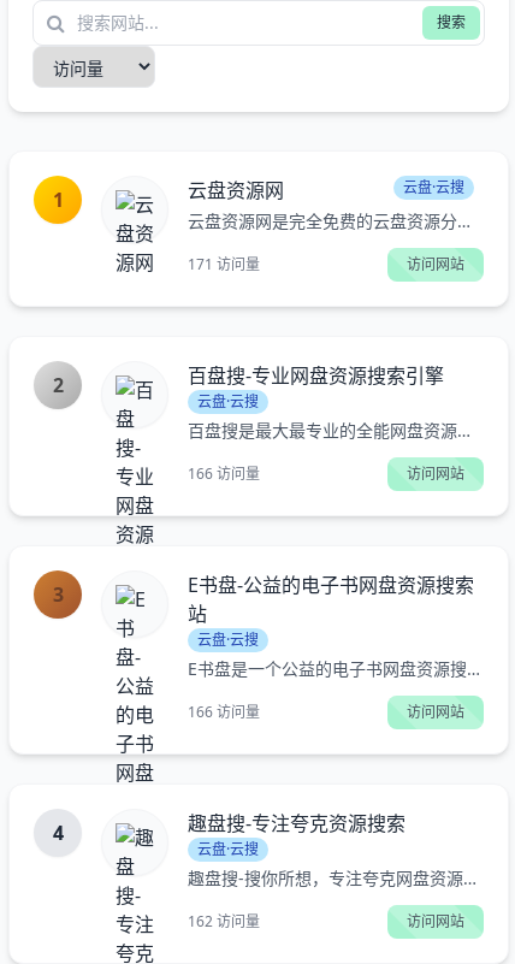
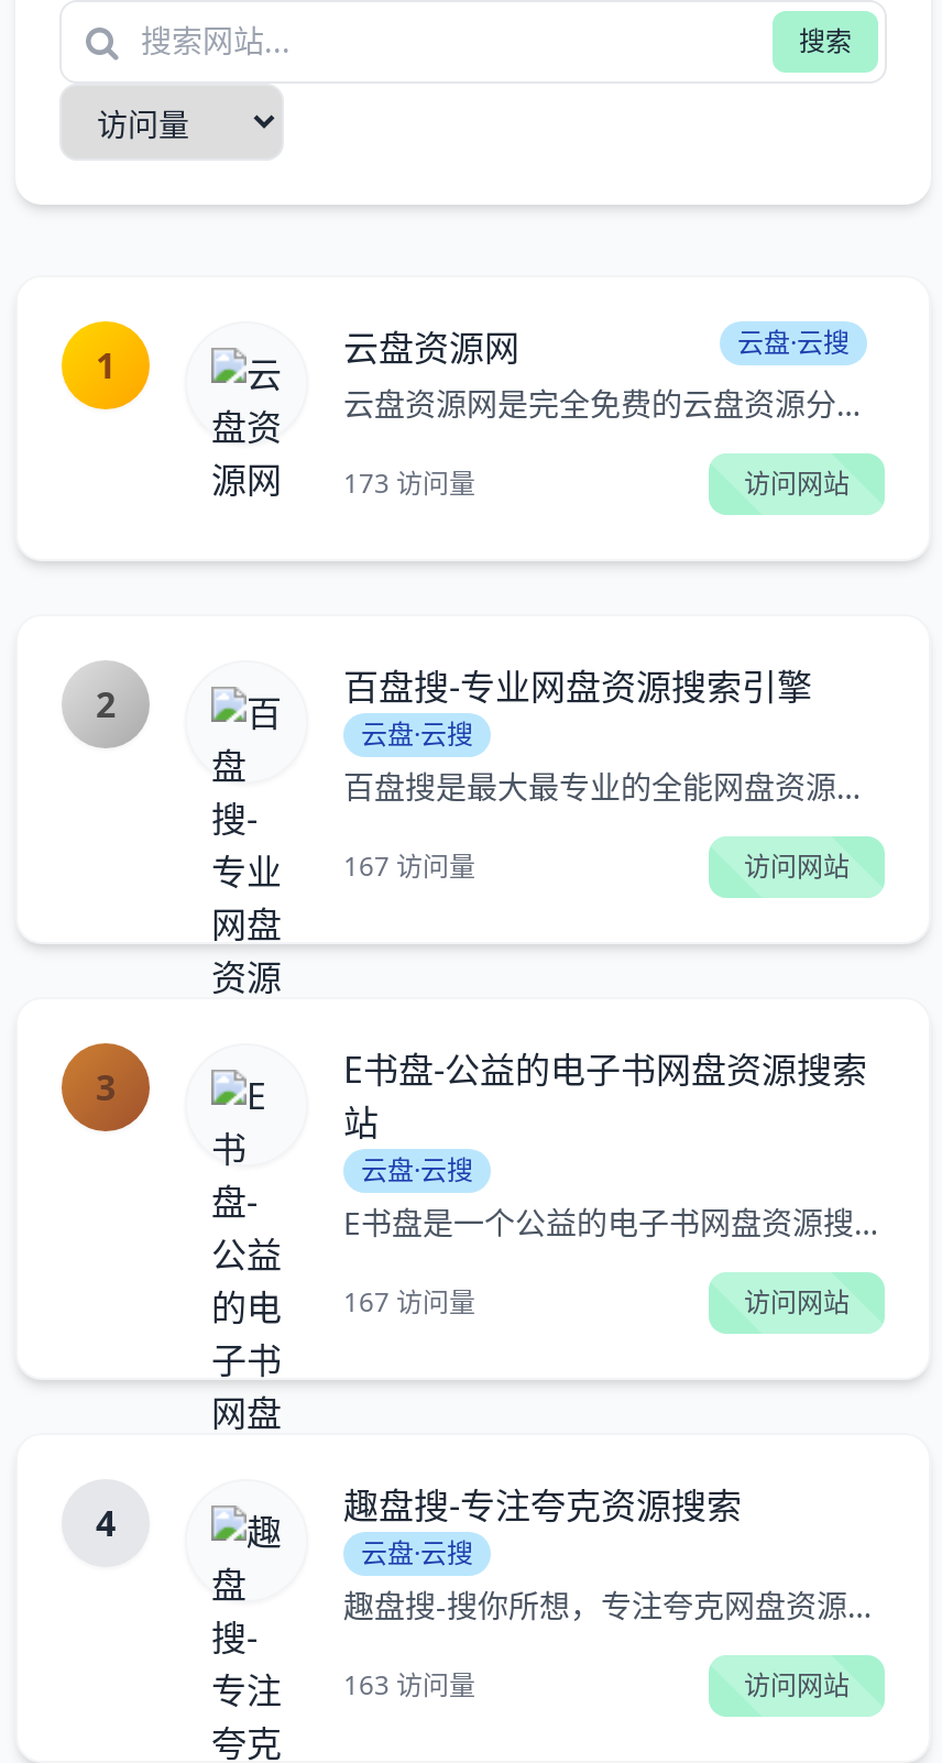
[188,254,260,274] 171 访问量 -> [343,464,475,502] 173 访问量
[188,463,260,484] 166 访问量 -> [343,847,475,885] 167 访问量
[188,702,260,722] 166 访问量 -> [343,1283,475,1321] 167 访问量
[188,911,260,932] 162 访问量 -> [343,1666,475,1704] 163 访问量

